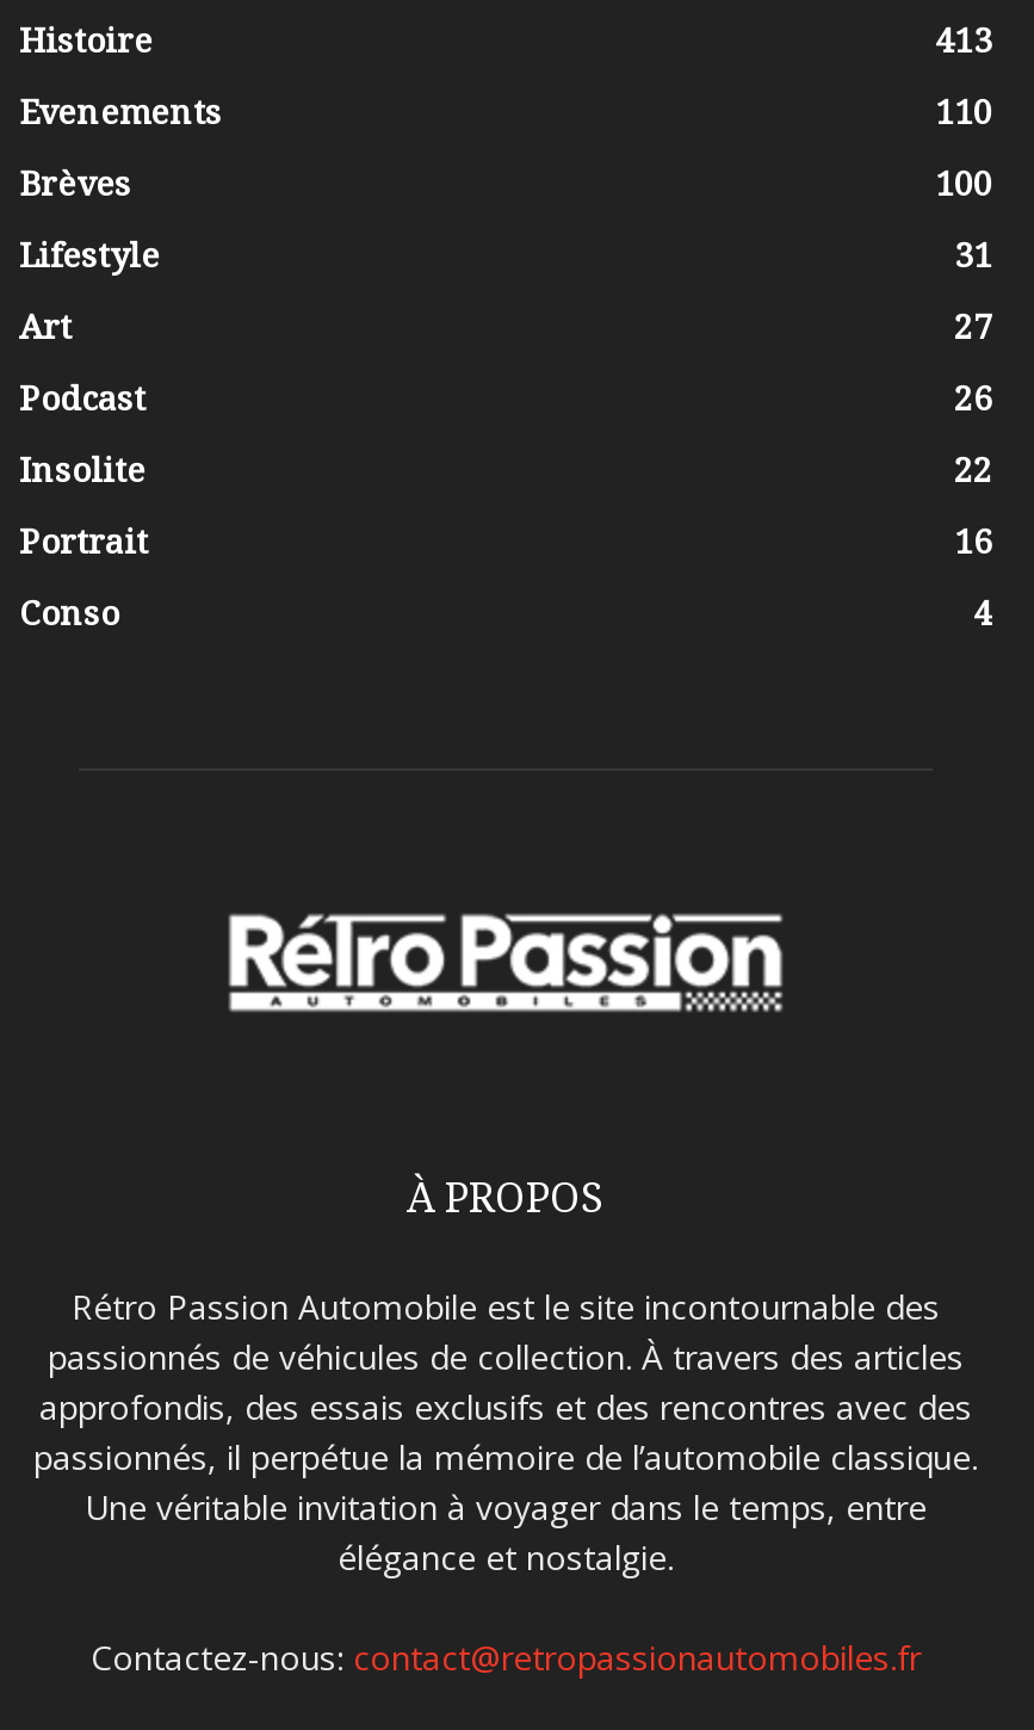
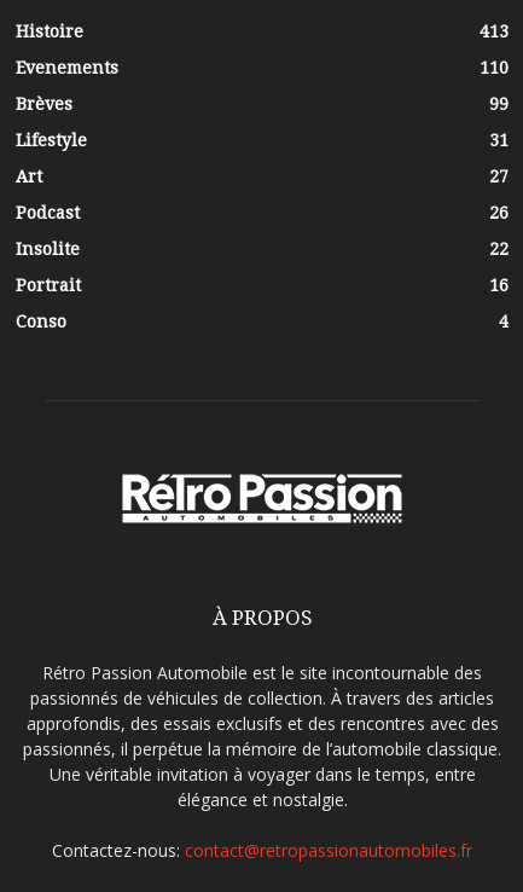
[935,166,992,204] 100 -> [489,95,509,114] 99

